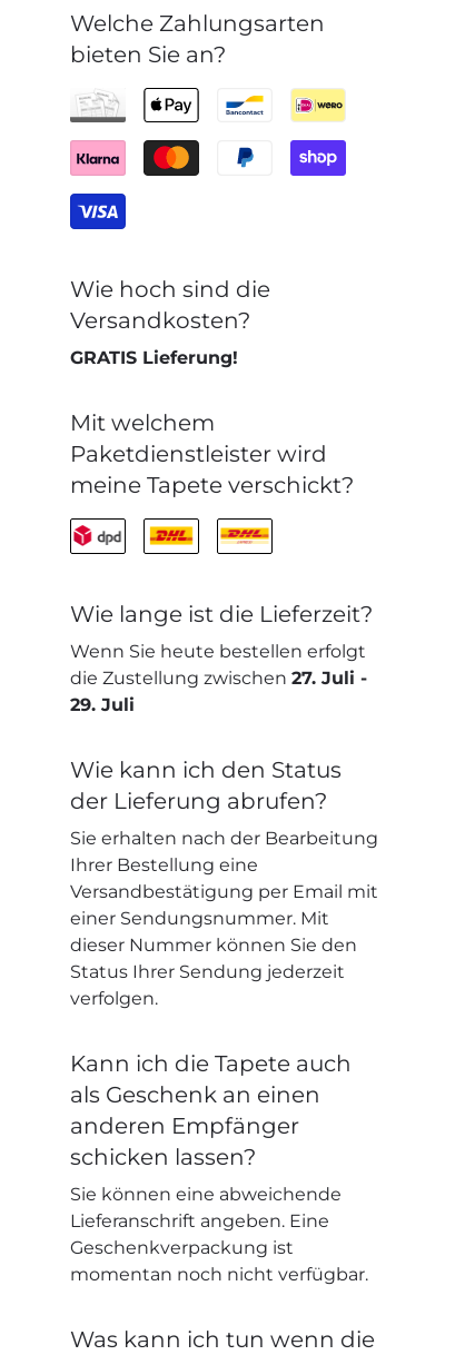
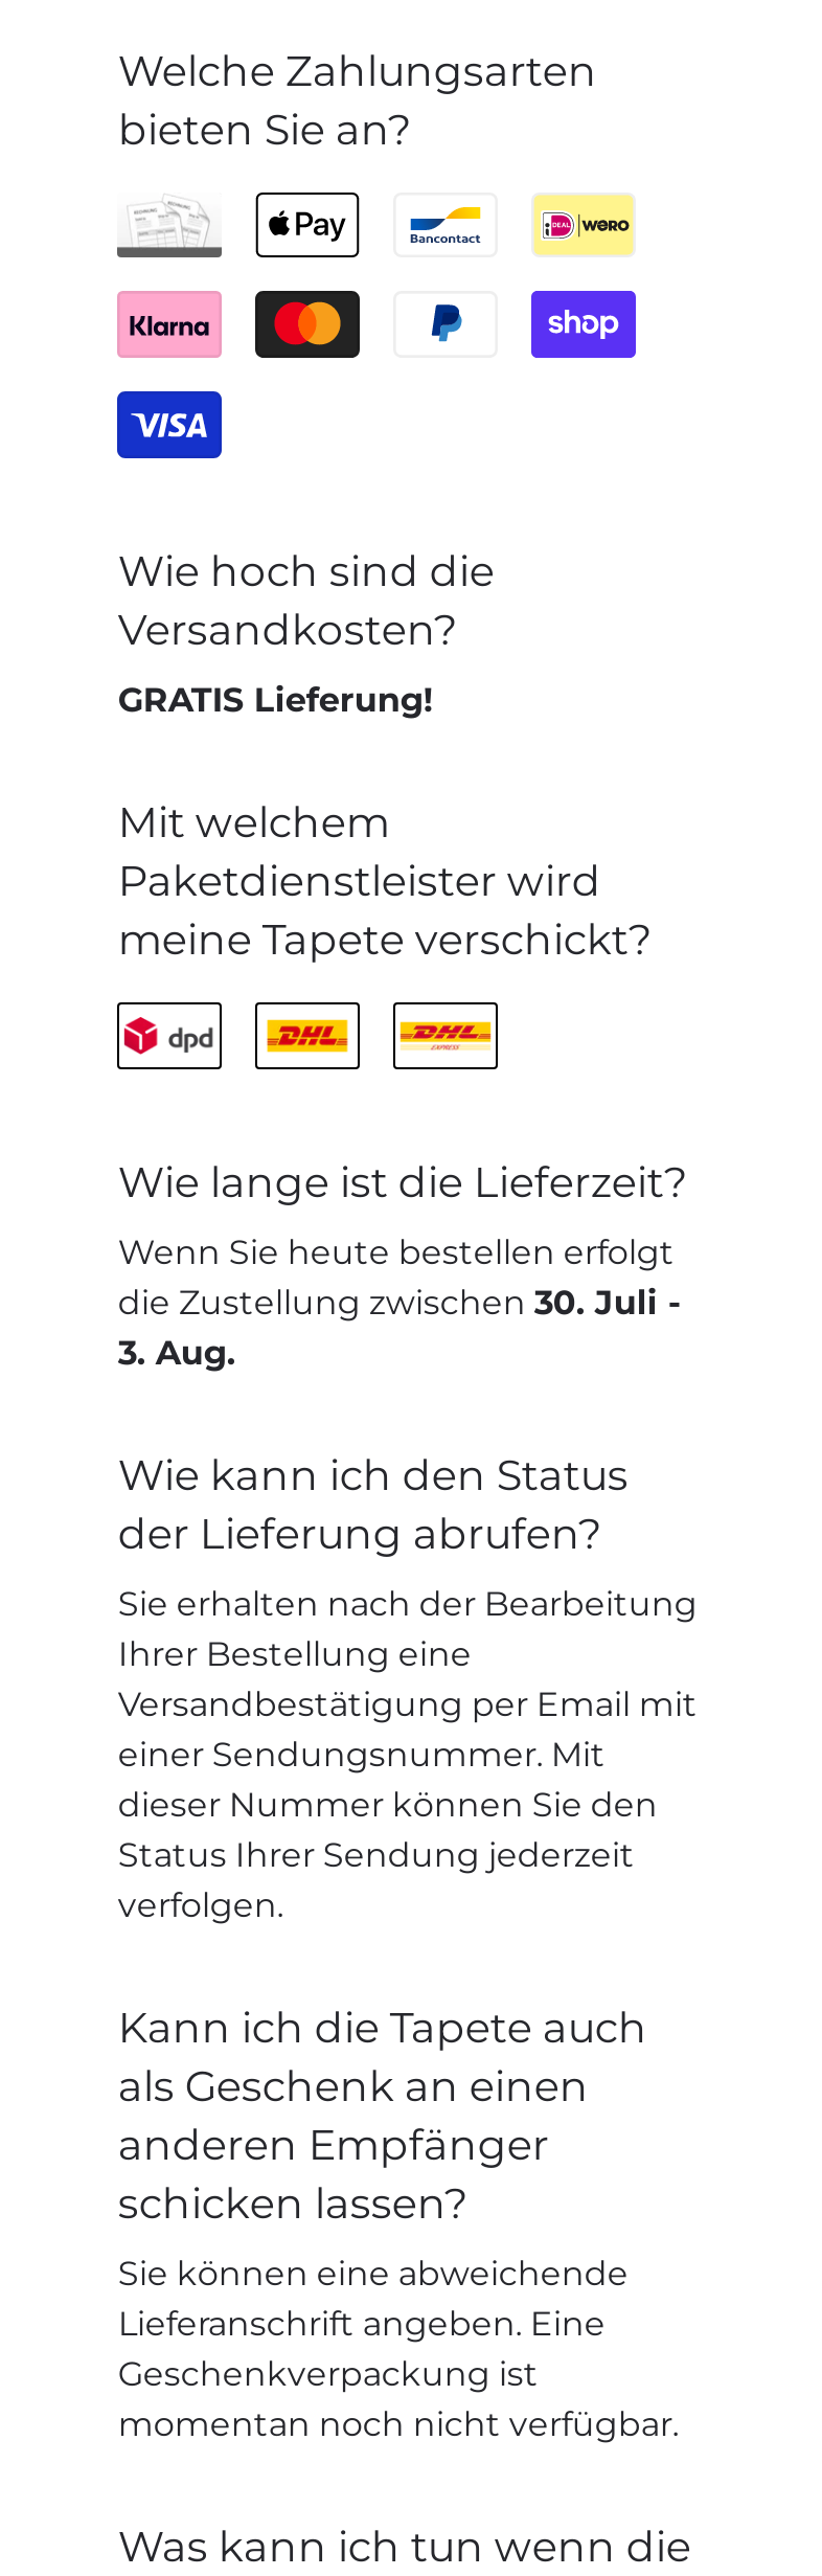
[70,667,367,715] die Zustellung zwischen 27. Juli - | 29. Juli -> [118,1282,680,1372] die Zustellung zwischen 30. Juli - | 3. Aug.

